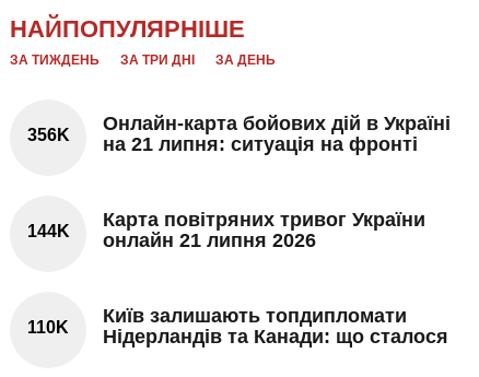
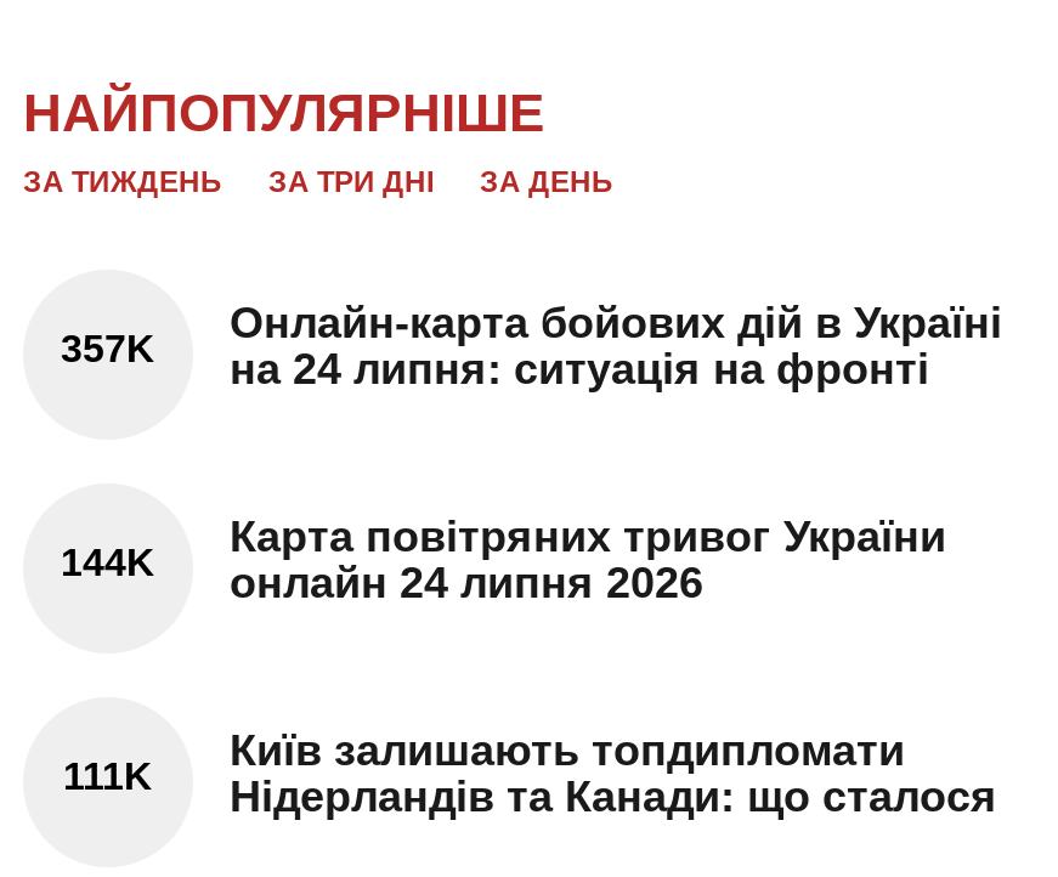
[27,126,69,145] 356K -> [61,329,155,370] 357K
[103,133,418,155] на 21 липня: ситуація на фронті -> [230,345,929,394] на 24 липня: ситуація на фронті
[27,222,316,251] 144K онлайн 21 липня 2026 -> [61,543,703,607] 144K онлайн 24 липня 2026
[27,319,448,347] 110K Нідерландів та Канади: що сталося -> [63,757,997,821] 111K Нідерландів та Канади: що сталося

